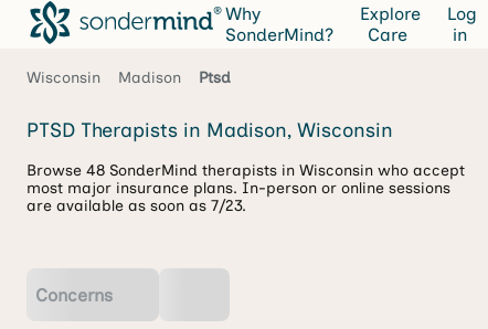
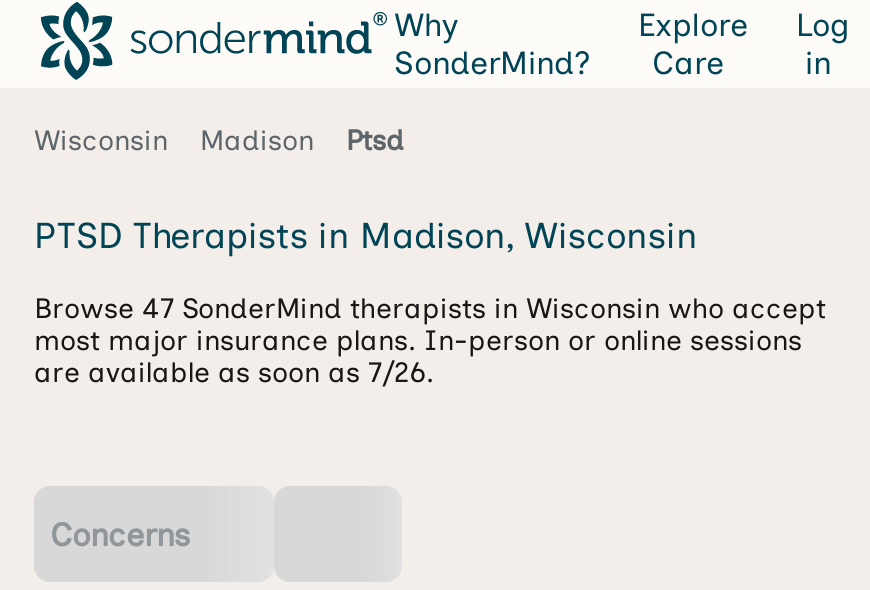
[26,161,465,180] Browse 48 SonderMind therapists in Wisconsin who accept -> [34,292,826,326] Browse 47 SonderMind therapists in Wisconsin who accept
[26,197,246,215] are available as soon as 7/23. -> [34,356,434,390] are available as soon as 7/26.

